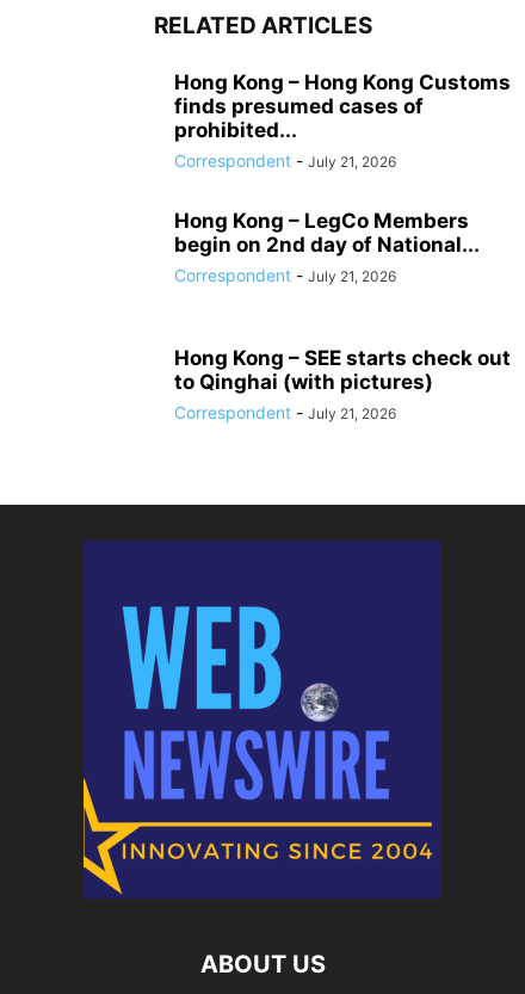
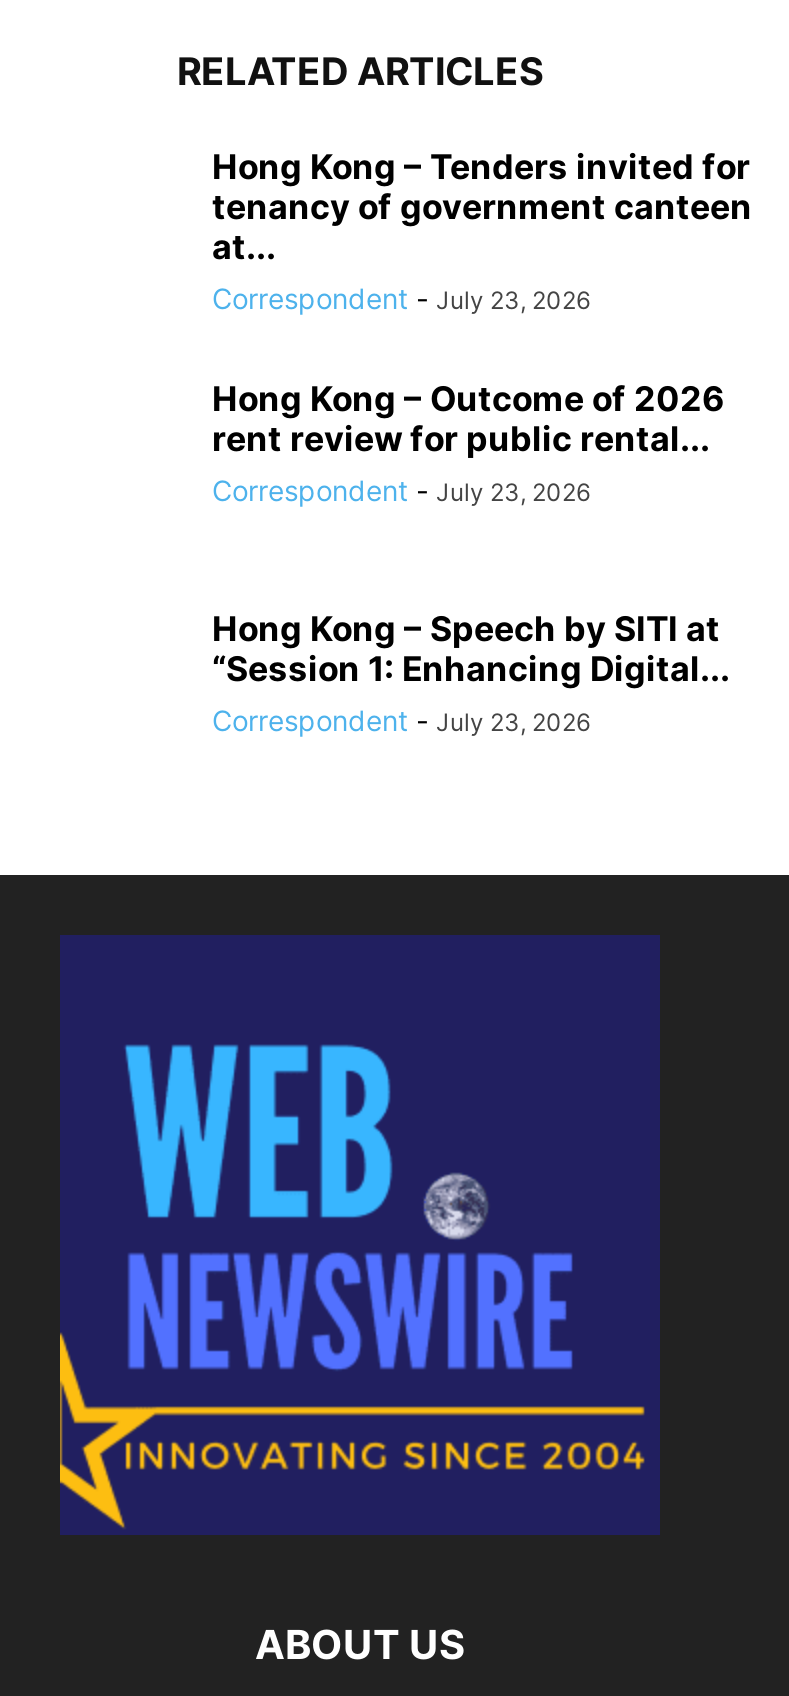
[174,71,511,171] Hong Kong – Hong Kong Customs | finds presumed cases of | prohibited... | Correspondent - July 21, 2026 -> [212,147,752,315] Hong Kong – Tenders invited for | tenancy of government canteen | at... | Correspondent - July 23, 2026
[174,209,480,285] Hong Kong – LegCo Members | begin on 2nd day of National... | Correspondent - July 21, 2026 -> [212,379,724,507] Hong Kong – Outcome of 2026 | rent review for public rental... | Correspondent - July 23, 2026
[174,346,511,423] Hong Kong – SEE starts check out | to Qinghai (with pictures) | Correspondent - July 21, 2026 -> [212,609,730,737] Hong Kong – Speech by SITI at | “Session 1: Enhancing Digital... | Correspondent - July 23, 2026

